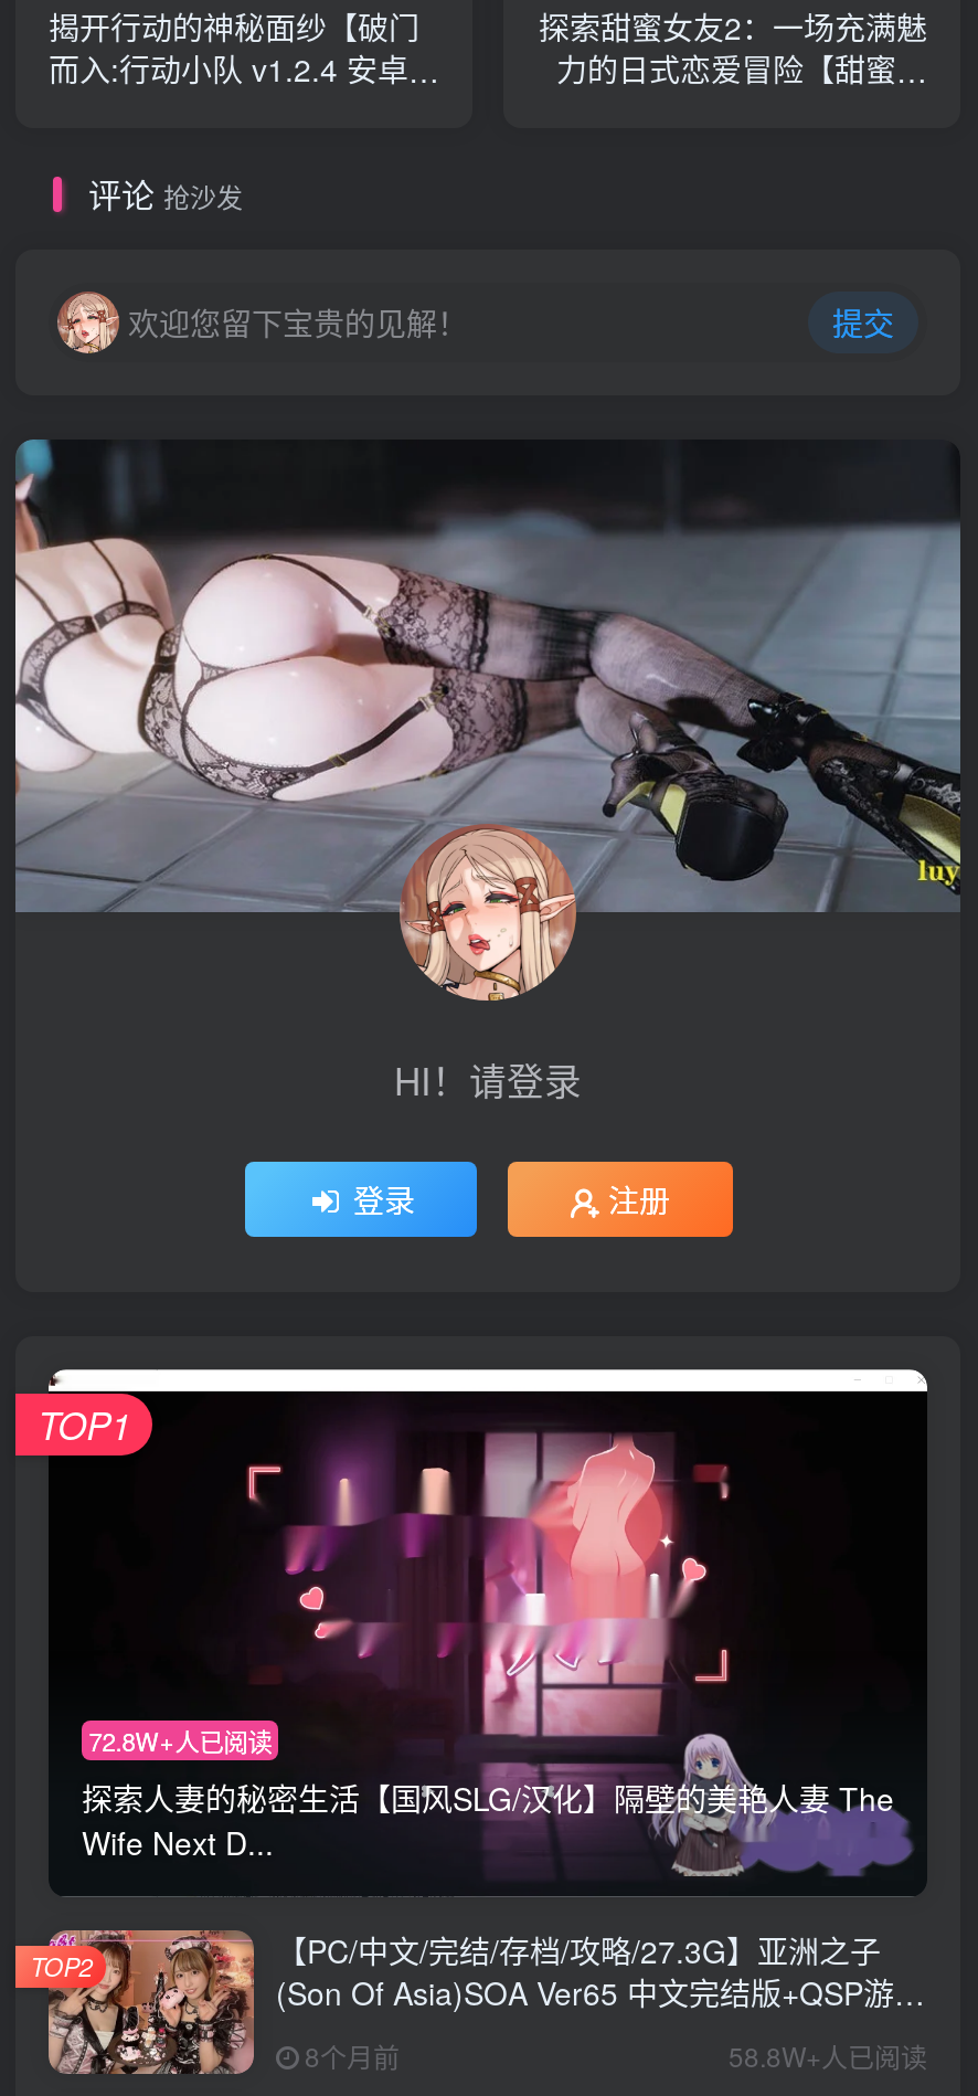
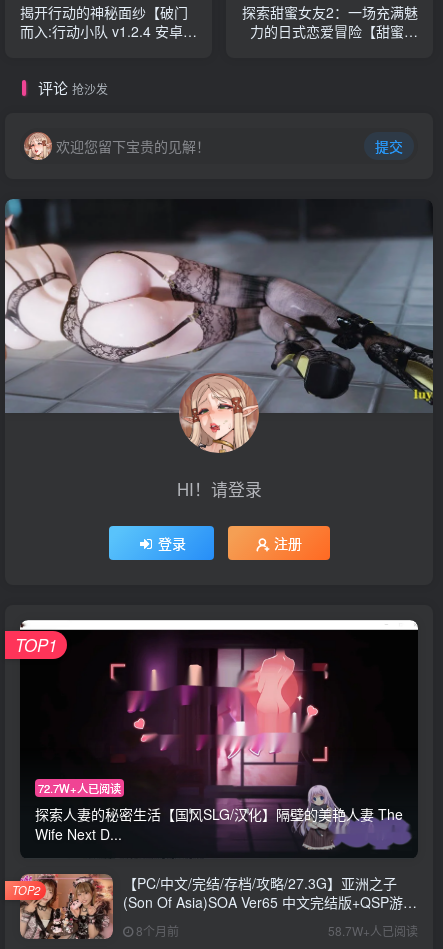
[89,1723,272,1758] 72.8W+人已阅读 -> [38,780,121,796] 72.7W+人已阅读
[729,2037,927,2075] 58.8W+人已阅读 -> [328,922,418,939] 58.7W+人已阅读

